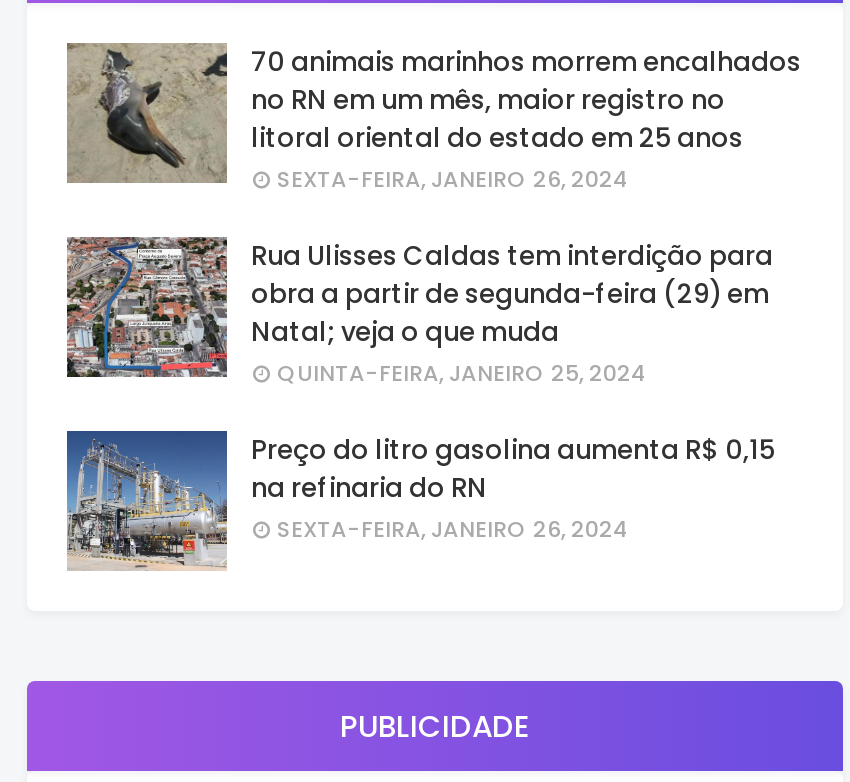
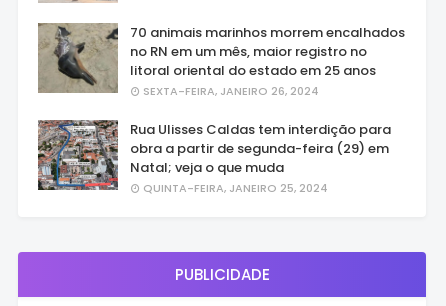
[65,429,775,573] [image] | Preço do litro gasolina aumenta R$ 0,15 | na refinaria do RN | SEXTA-FEIRA, JANEIRO 26, 2024 -> none

